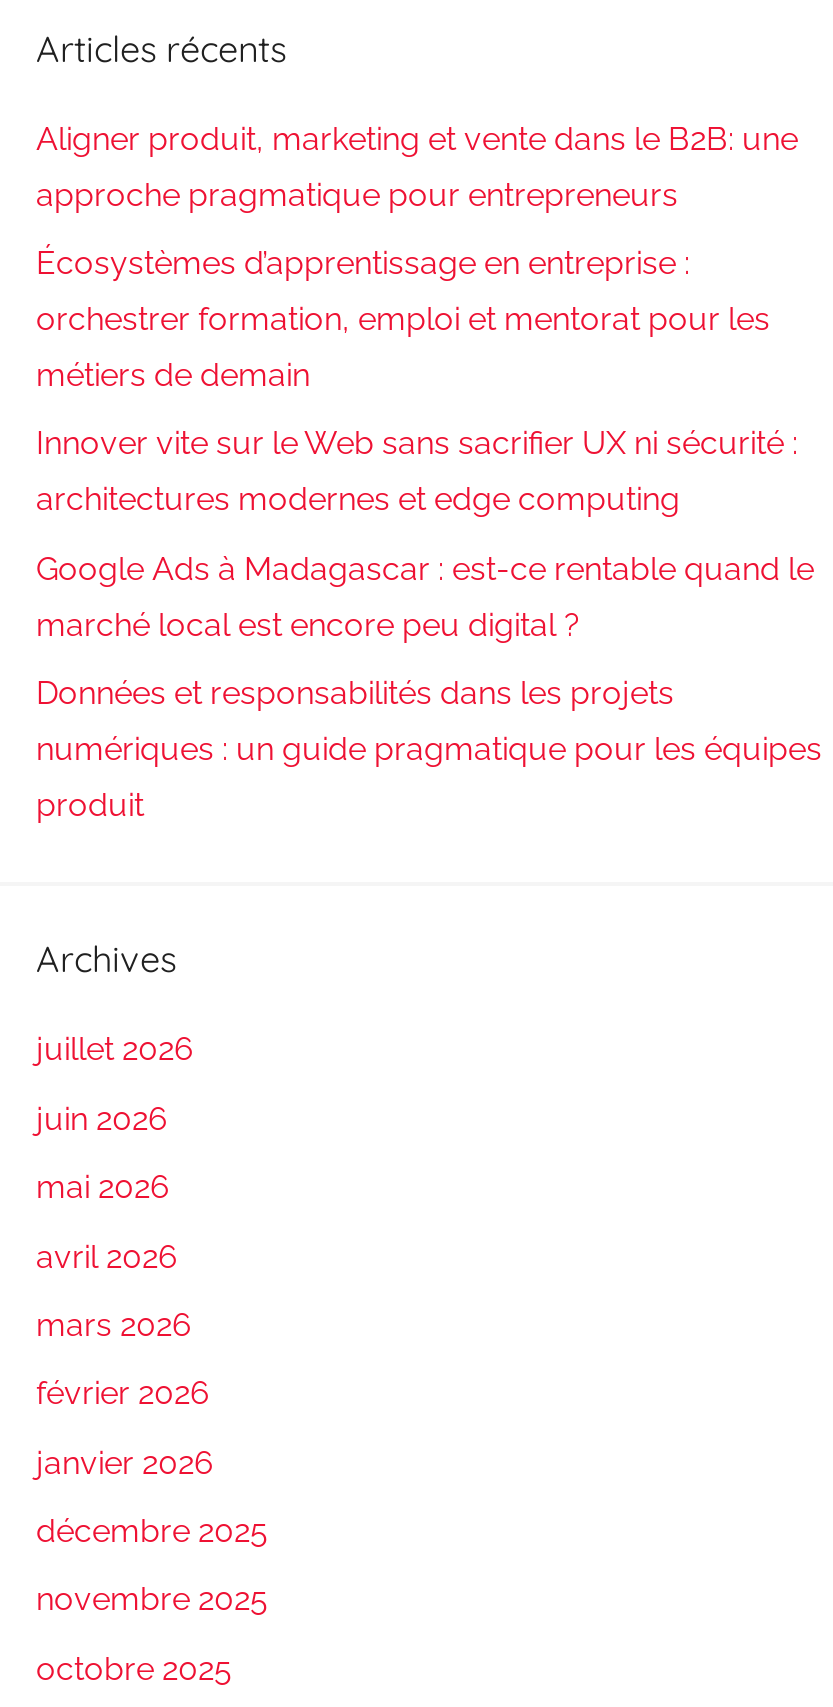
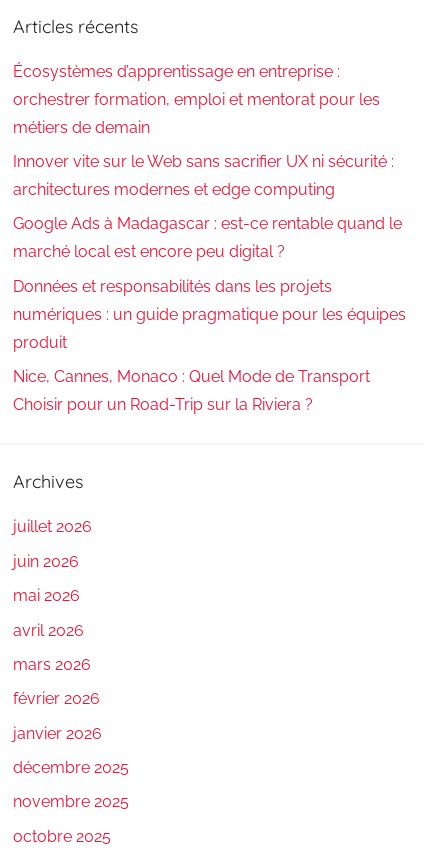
[36,119,798,213] Aligner produit, marketing et vente dans le B2B: une | approche pragmatique pour entrepreneurs -> none
moved [36,244,822,824] -> [13,62,406,352]: Écosystèmes d’apprentissage en entreprise : | orchestrer formation, emploi et mentorat pour les | métiers de demain | ... | numériques : un guide pragmatique pour les équipes | produit
none -> [13,367,370,414] Nice, Cannes, Monaco : Quel Mode de Transport | Choisir pour un Road-Trip sur la Riviera ?

